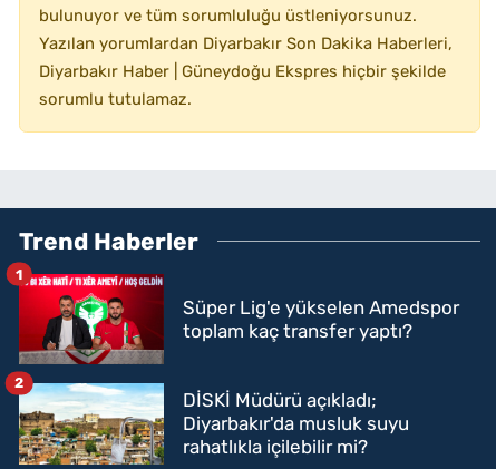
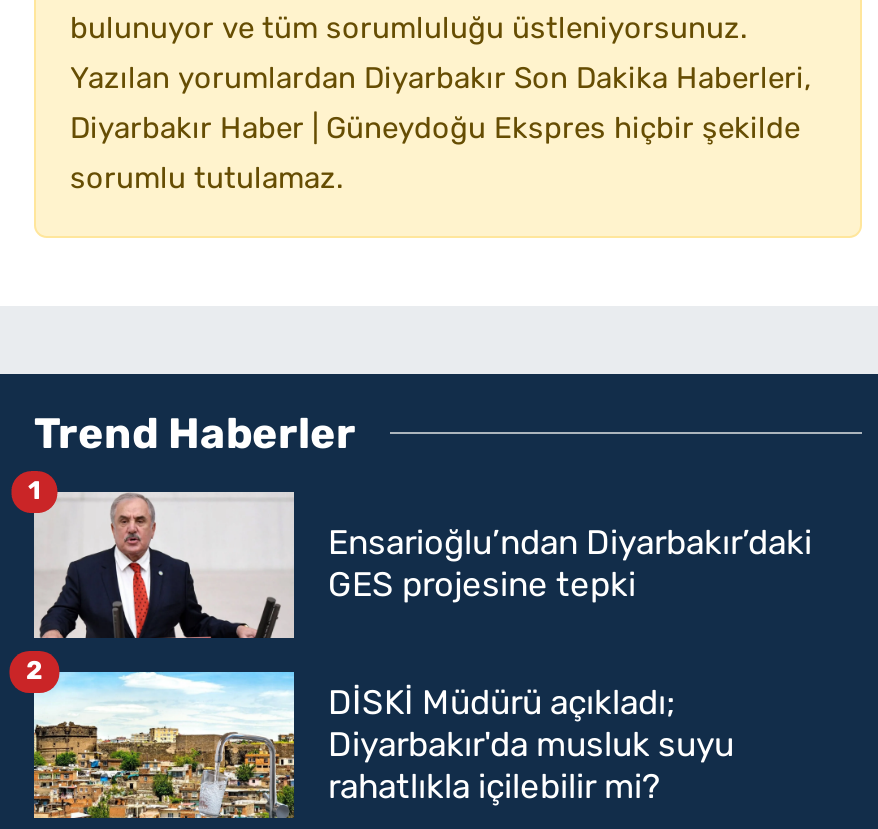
[18,273,459,365] [image] | Süper Lig'e yükselen Amedspor | toplam kaç transfer yaptı? -> [32,490,812,638] [image] | Ensarioğlu’ndan Diyarbakır’daki | GES projesine tepki

